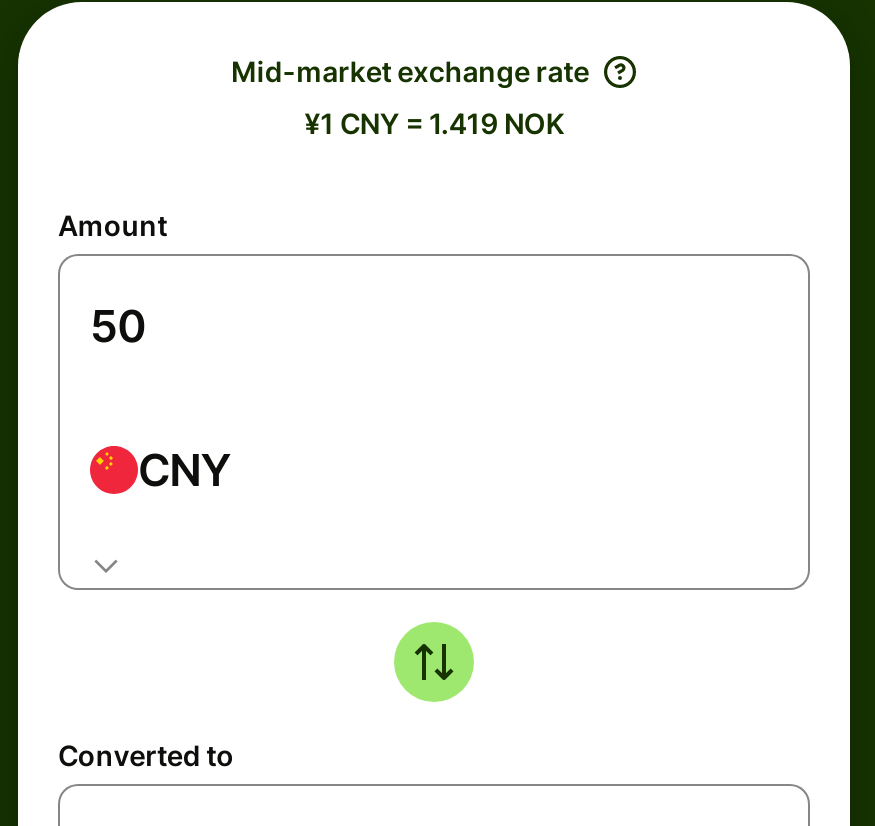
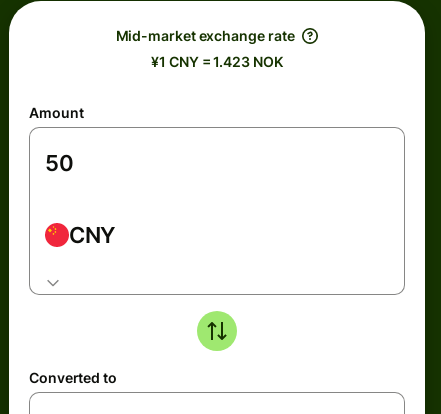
[304,106,564,140] ¥1 CNY = 1.419 NOK -> [151,53,283,70] ¥1 CNY = 1.423 NOK

